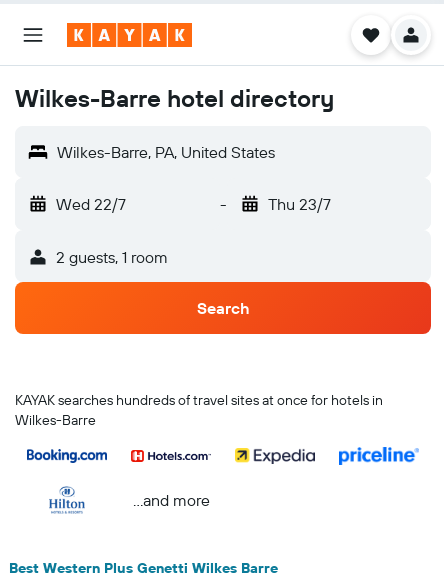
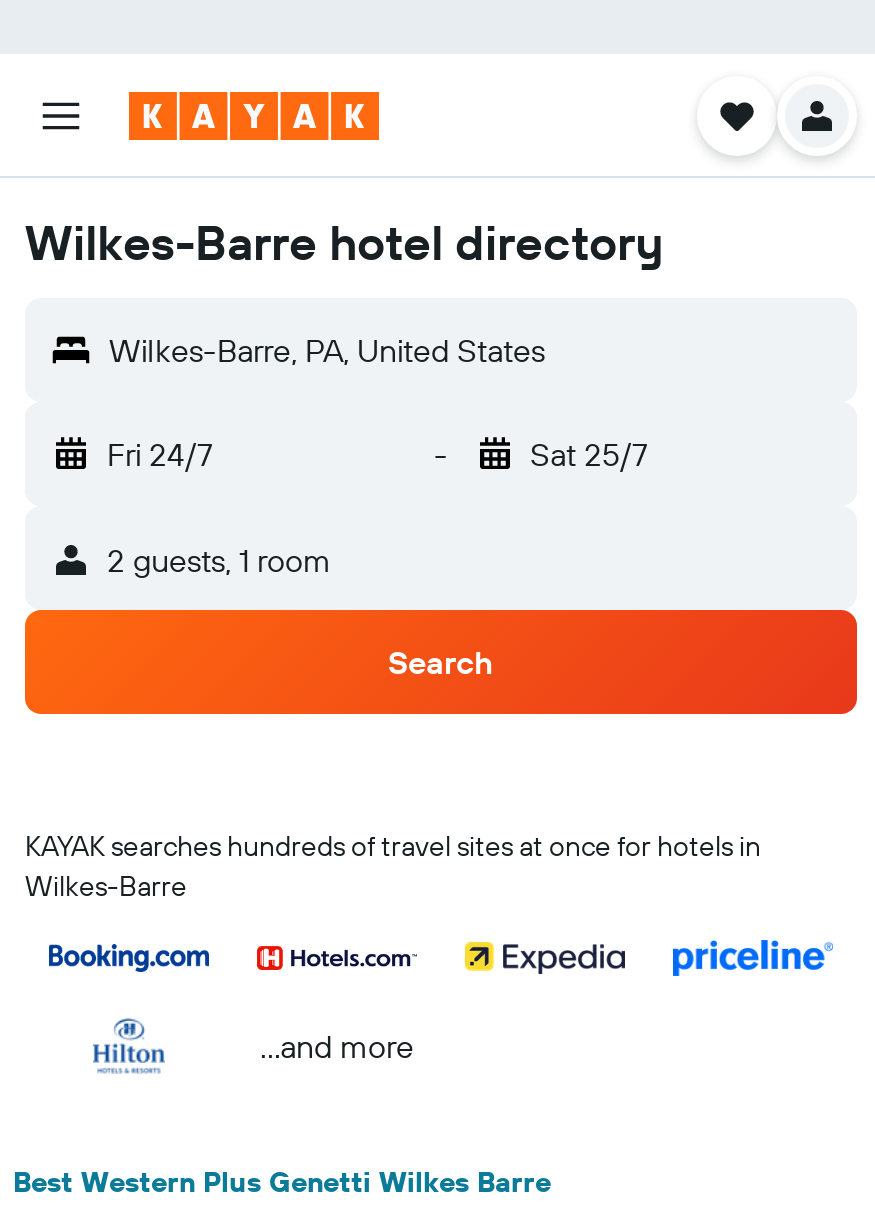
[56,194,126,214] Wed 22/7 -> [107,434,213,474] Fri 24/7
[267,194,330,214] Thu 23/7 -> [530,434,648,474] Sat 25/7

